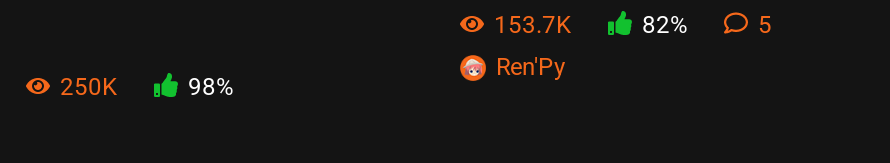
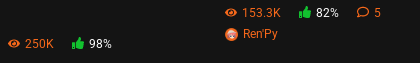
[494,10,572,38] 153.7K -> [242,6,281,20] 153.3K

